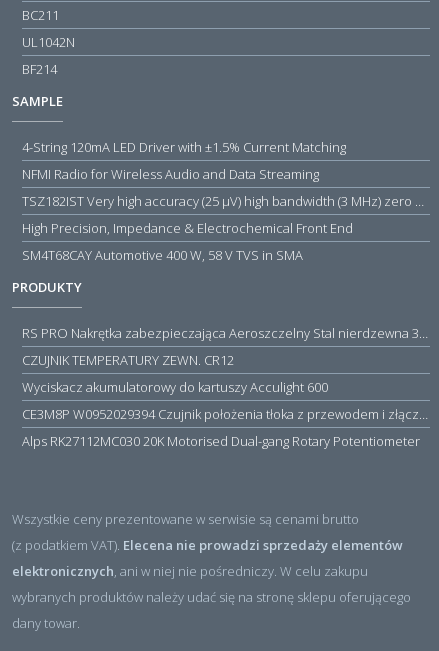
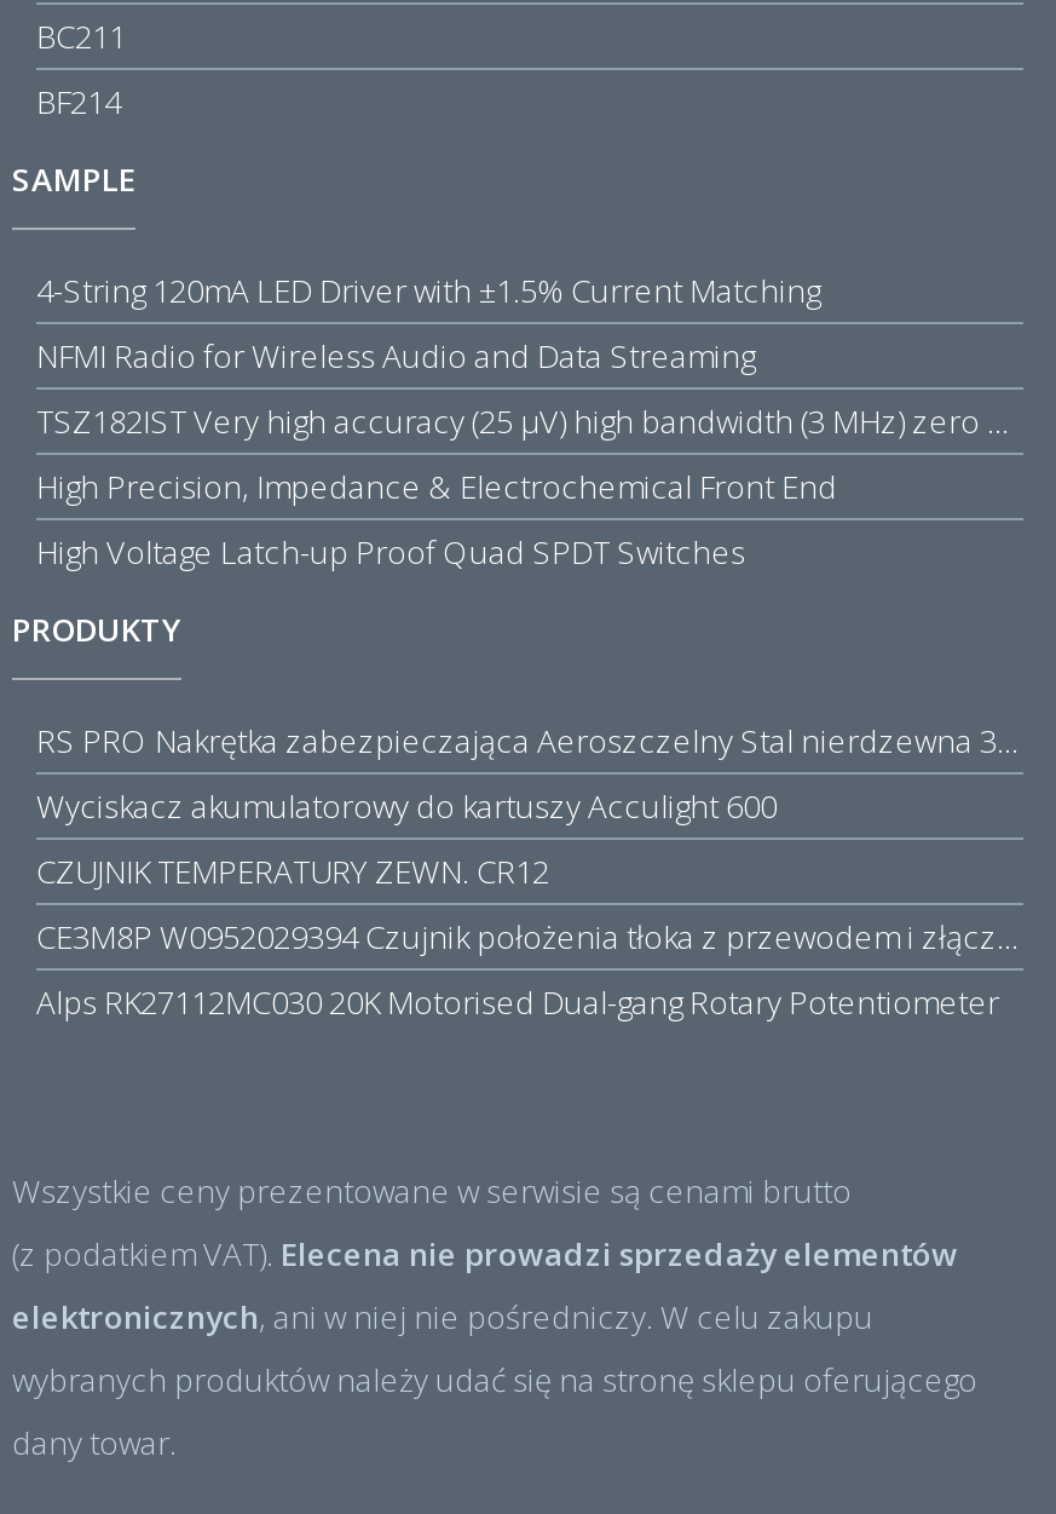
[22,33,75,51] UL1042N -> none
[22,246,303,264] SM4T68CAY Automotive 400 W, 58 V TVS in SMA -> [36,530,745,573] High Voltage Latch-up Proof Quad SPDT Switches
moved [22,378,328,396] -> [36,785,777,828]: Wyciskacz akumulatorowy do kartuszy Acculight 600

